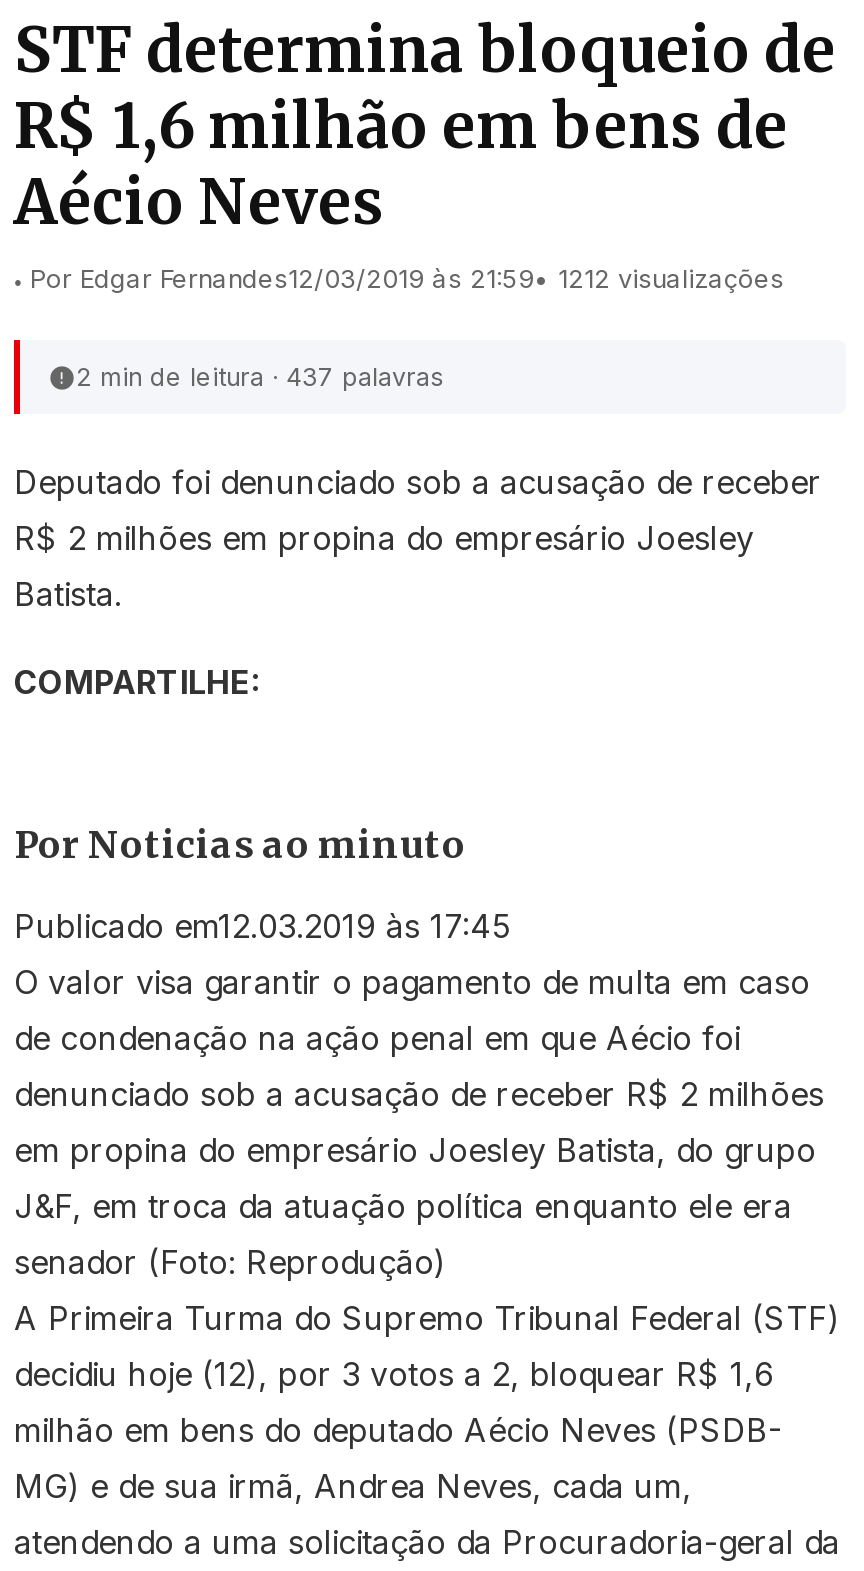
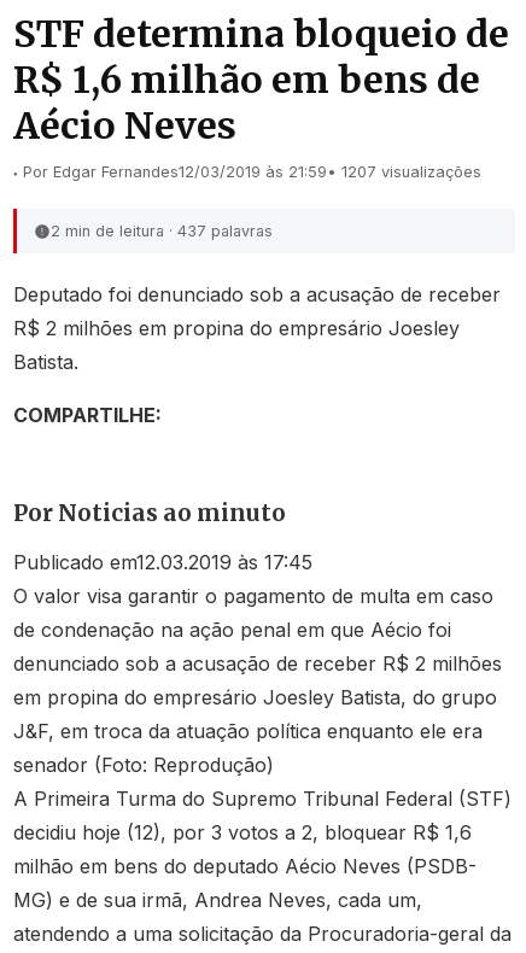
[30,264,784,294] Por Edgar Fernandes12/03/2019 às 21:59• 1212 visualizações -> [23,163,481,181] Por Edgar Fernandes12/03/2019 às 21:59• 1207 visualizações

